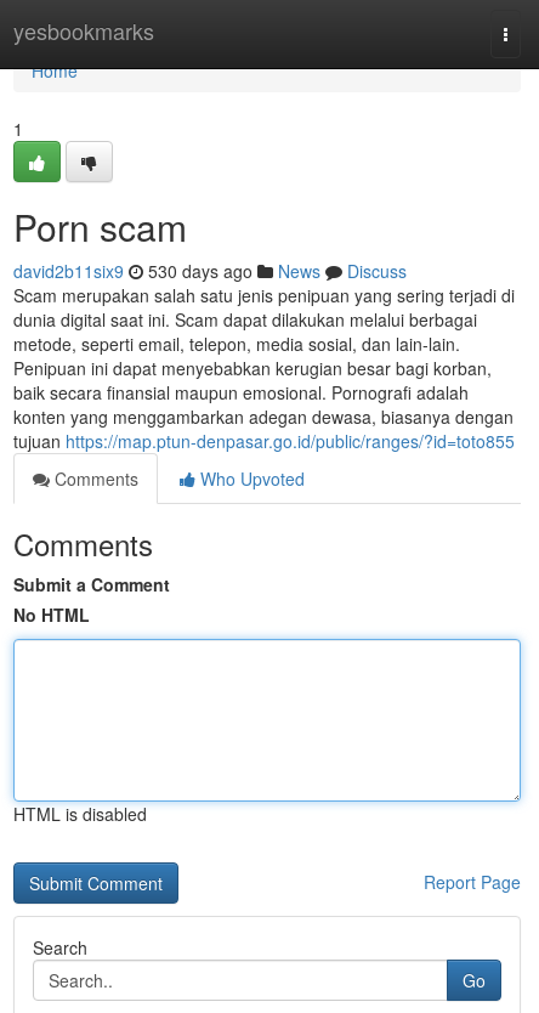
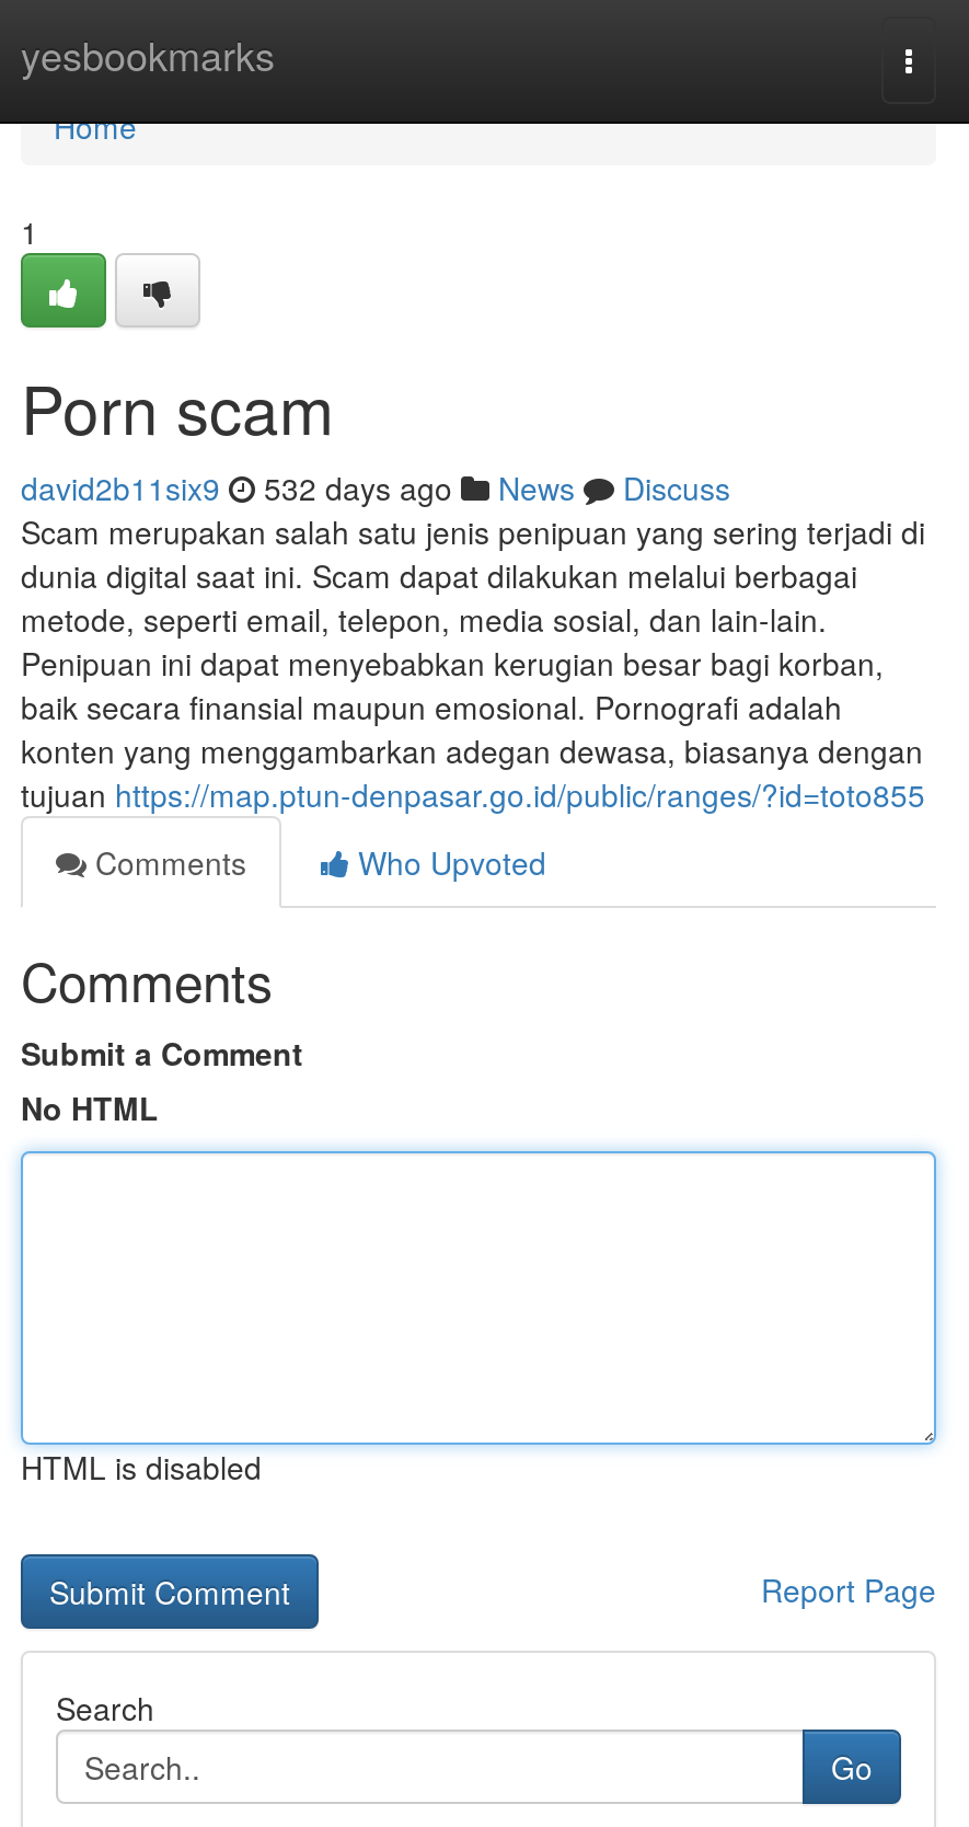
[13,259,407,283] david2b11six9 530 days ago News Discuss -> [21,466,730,509] david2b11six9 532 days ago News Discuss

